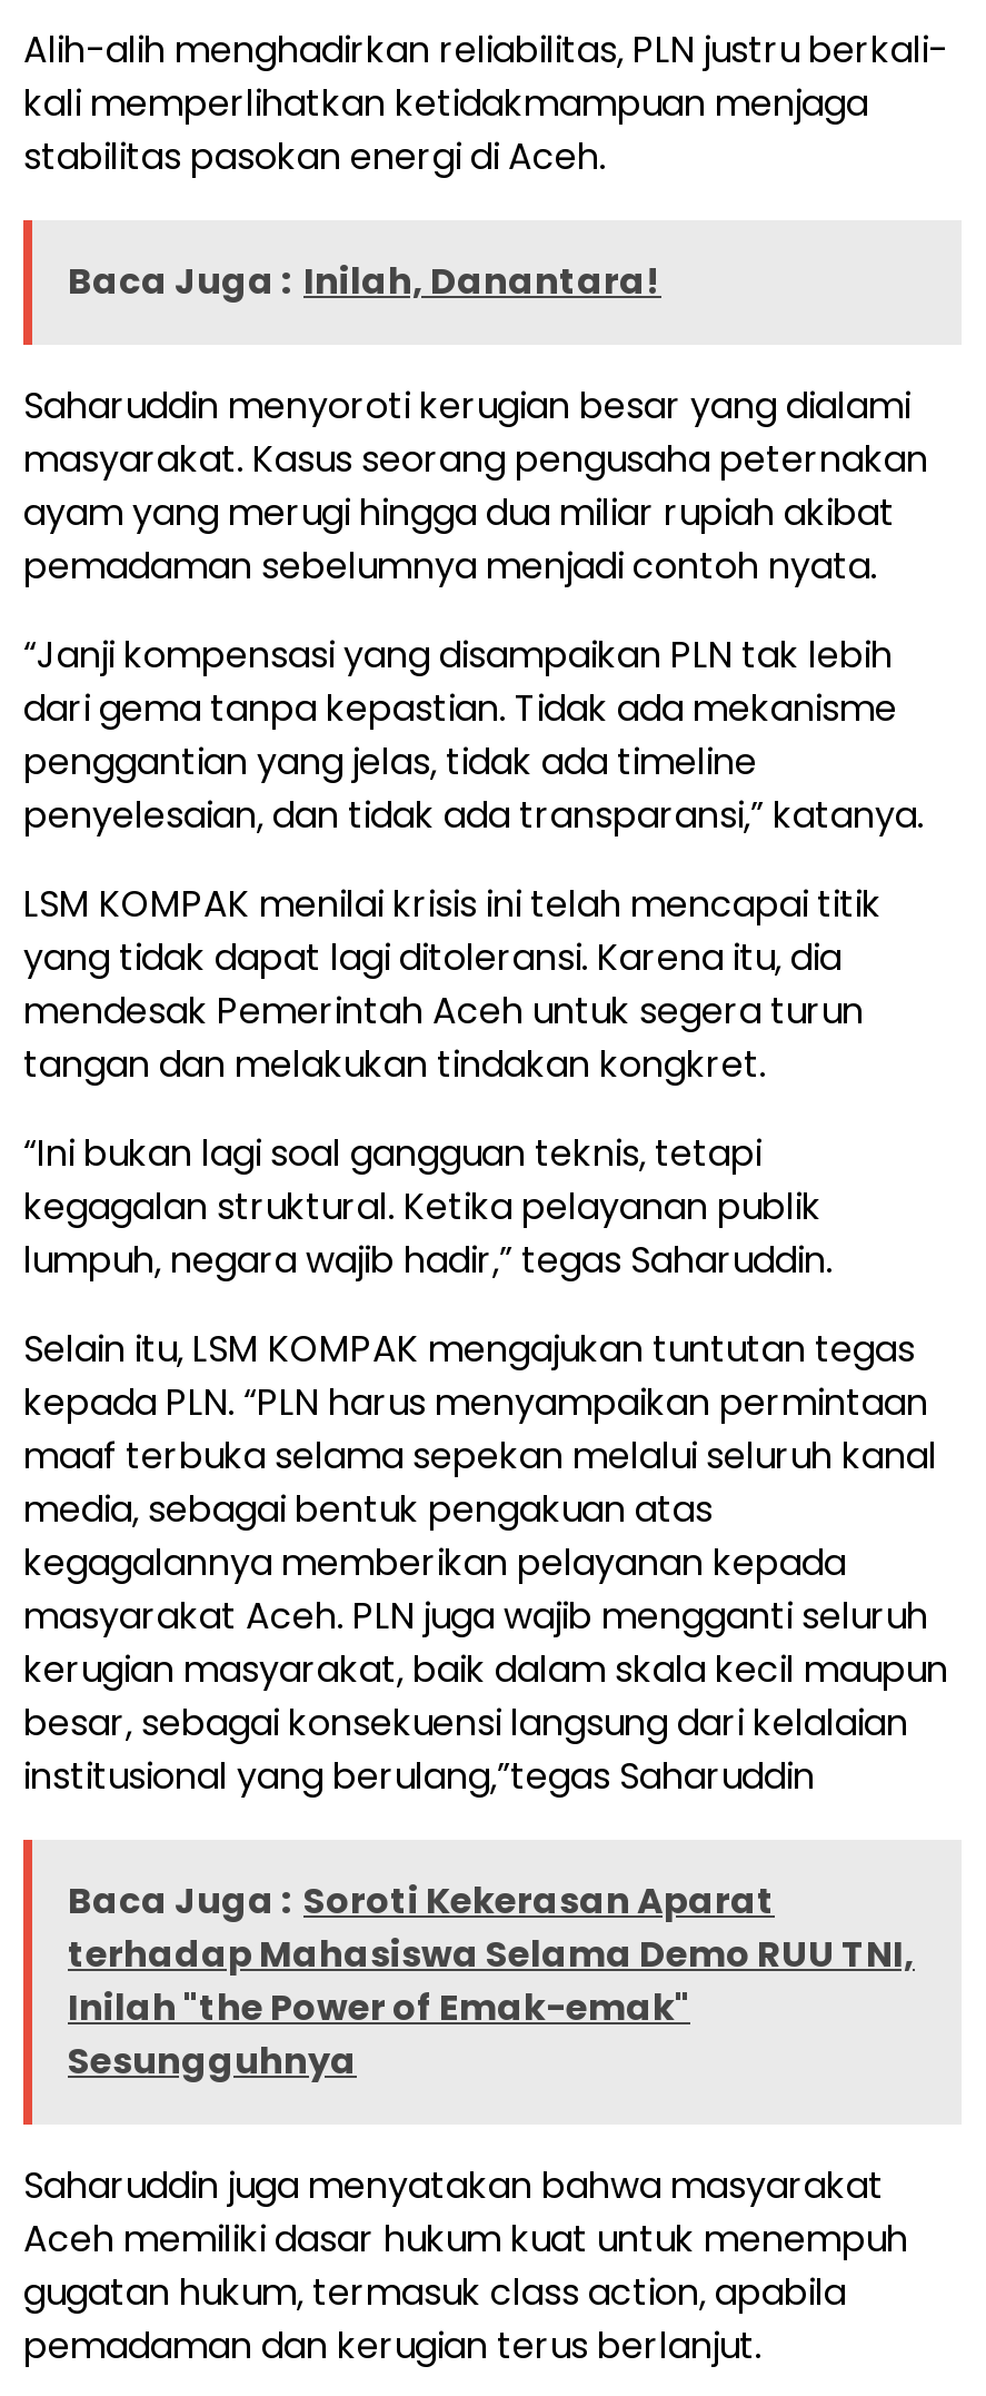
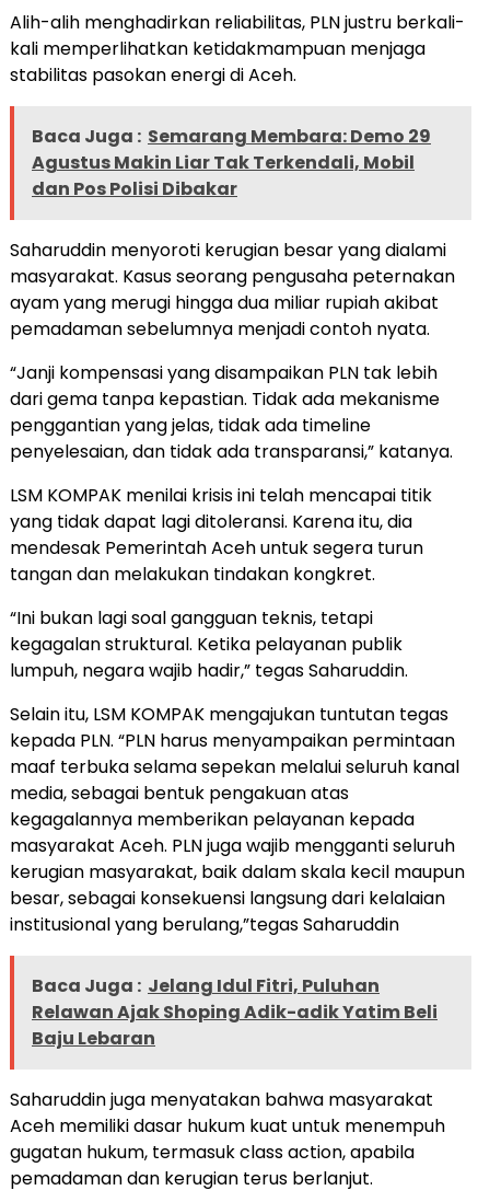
[68,257,661,308] Baca Juga : Inilah, Danantara! -> [32,124,431,202] Baca Juga : Semarang Membara: Demo 29 | Agustus Makin Liar Tak Terkendali, Mobil | dan Pos Polisi Dibakar
moved [23,381,948,1803] -> [10,238,465,937]: Saharuddin menyoroti kerugian besar yang dialami | masyarakat. Kasus seorang pengusaha peternakan | ayam yang merugi hingga dua miliar rupiah akibat | ... | besar, sebagai konsekuensi langsung dari kelalaian | institusional yang berulang,”tegas Saharuddin
[68,1876,915,2087] Baca Juga : Soroti Kekerasan Aparat | terhadap Mahasiswa Selama Demo RUU TNI, | Inilah "the Power of Emak-emak" | Sesungguhnya -> [32,974,438,1051] Baca Juga : Jelang Idul Fitri, Puluhan | Relawan Ajak Shoping Adik-adik Yatim Beli | Baju Lebaran

